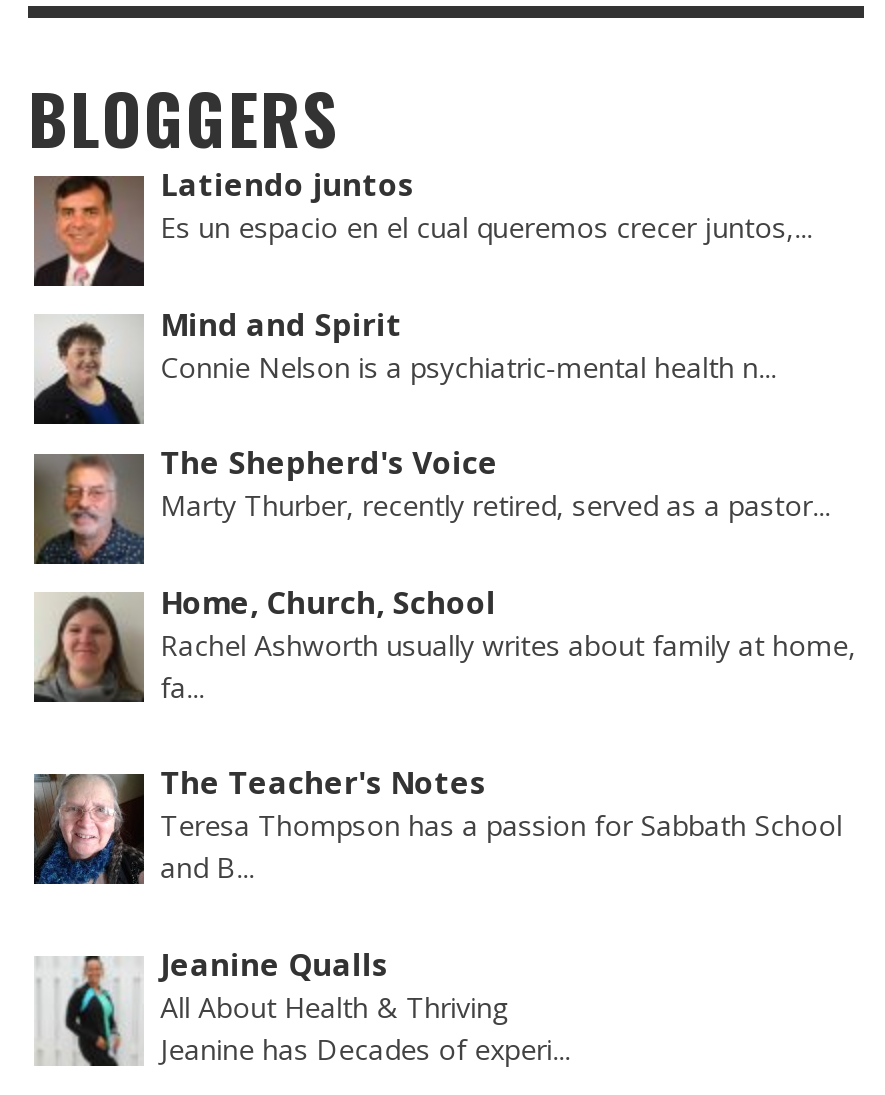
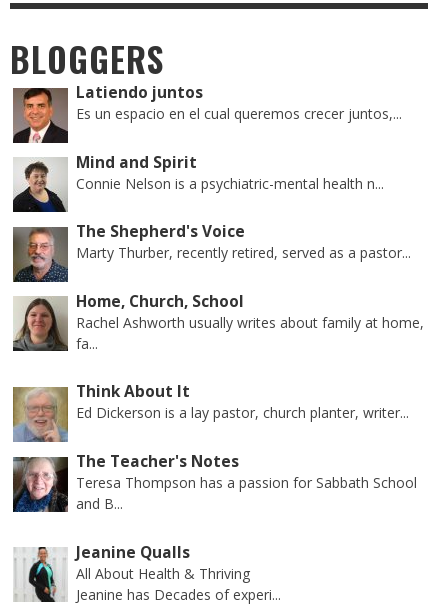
none -> [13,381,409,442] [image] | Think About It | Ed Dickerson is a lay pastor, church planter, writer...

